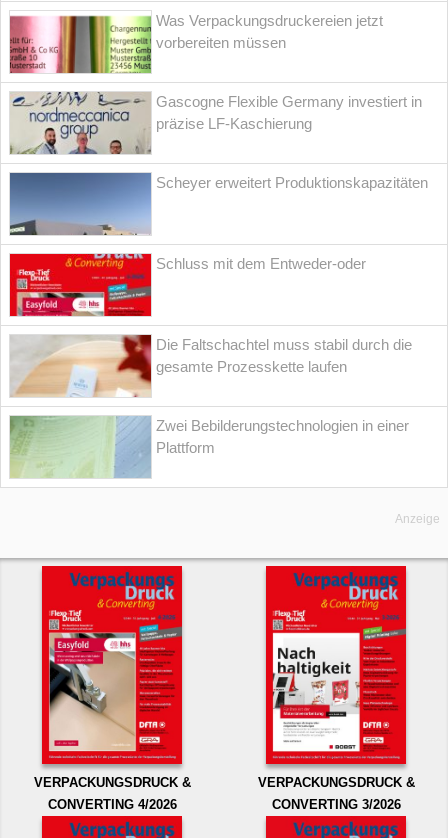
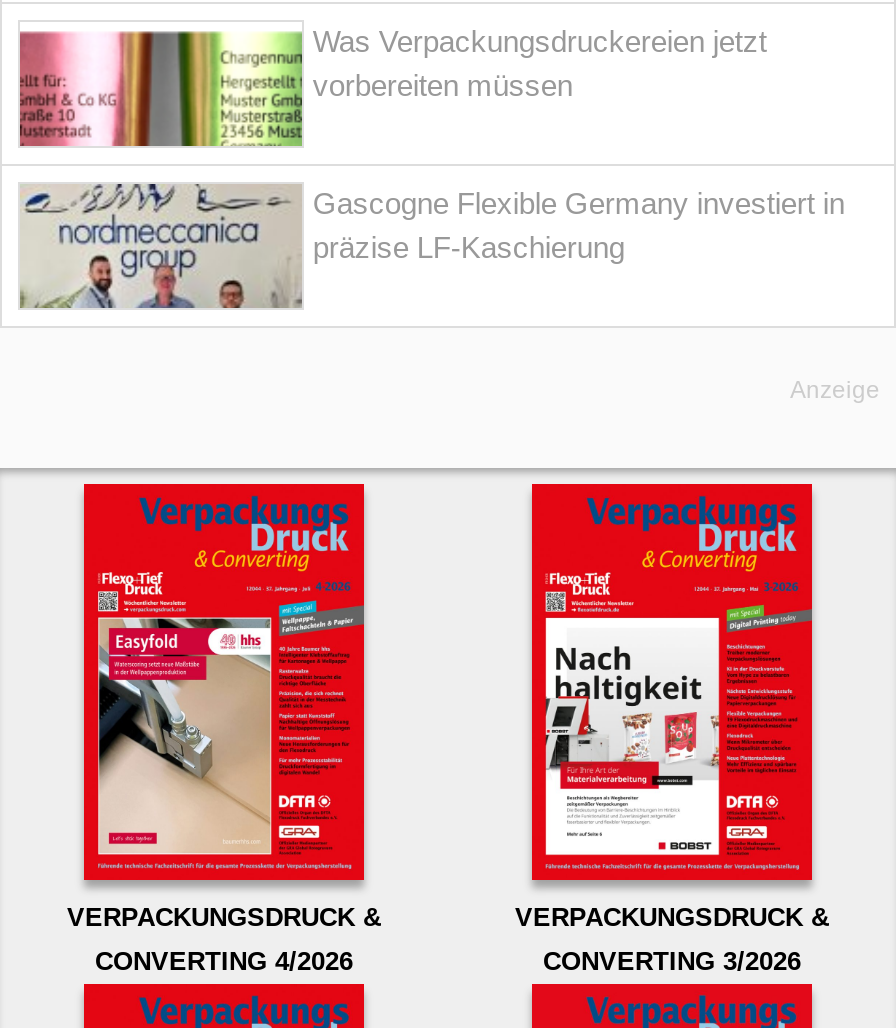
[9,172,428,235] [image] | Scheyer erweitert Produktionskapazitäten -> none
[9,253,366,317] [image] | Schluss mit dem Entweder-oder -> none
[11,334,412,456] [image] | Die Faltschachtel muss stabil durch die | gesamte Prozesskette laufen | Zwei Bebilderungstechnologien in einer | Plattform -> none
[10,416,150,478] [image] -> none

